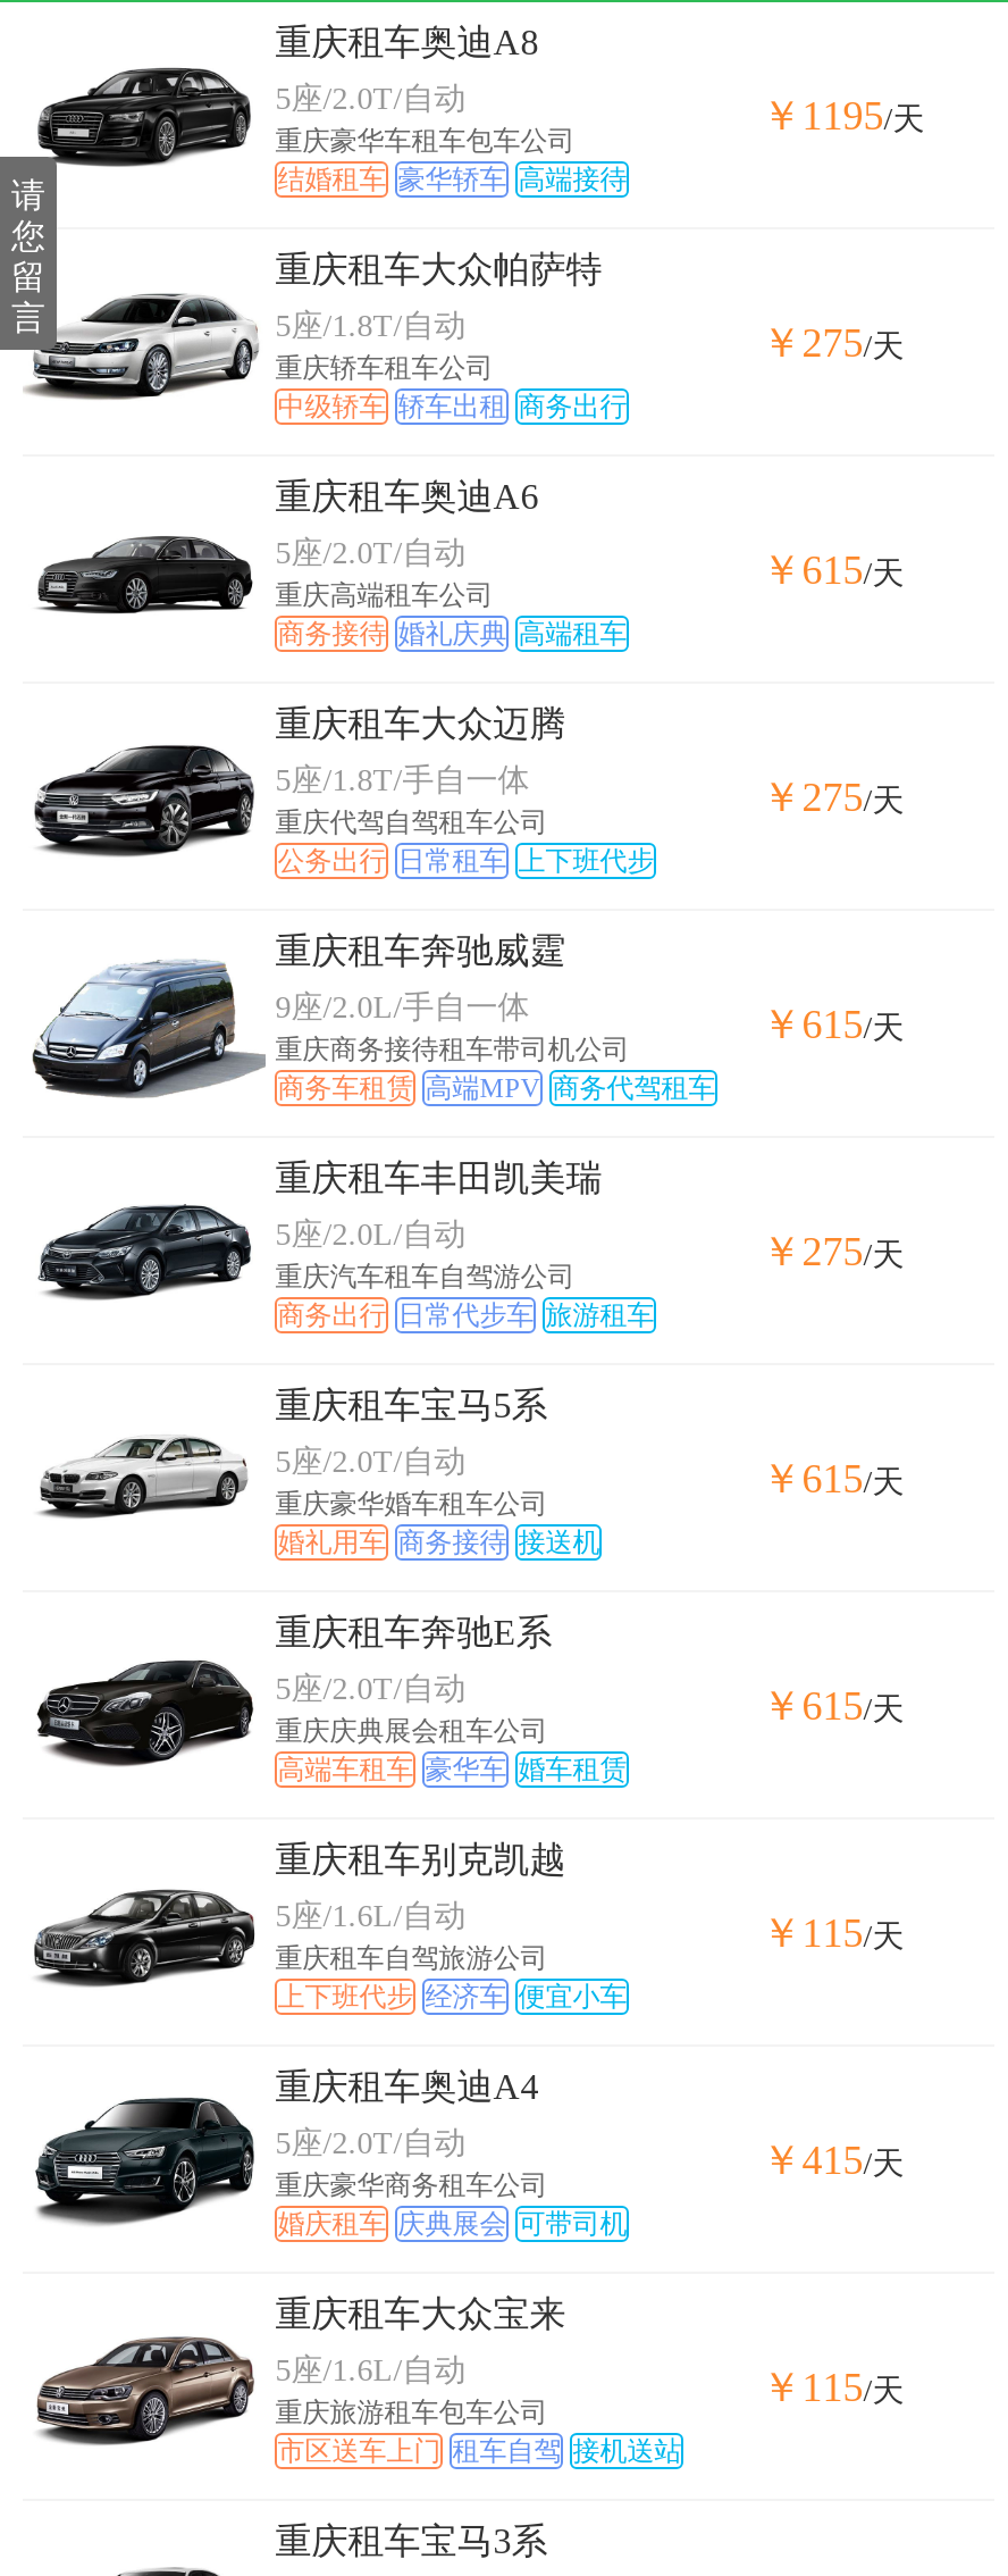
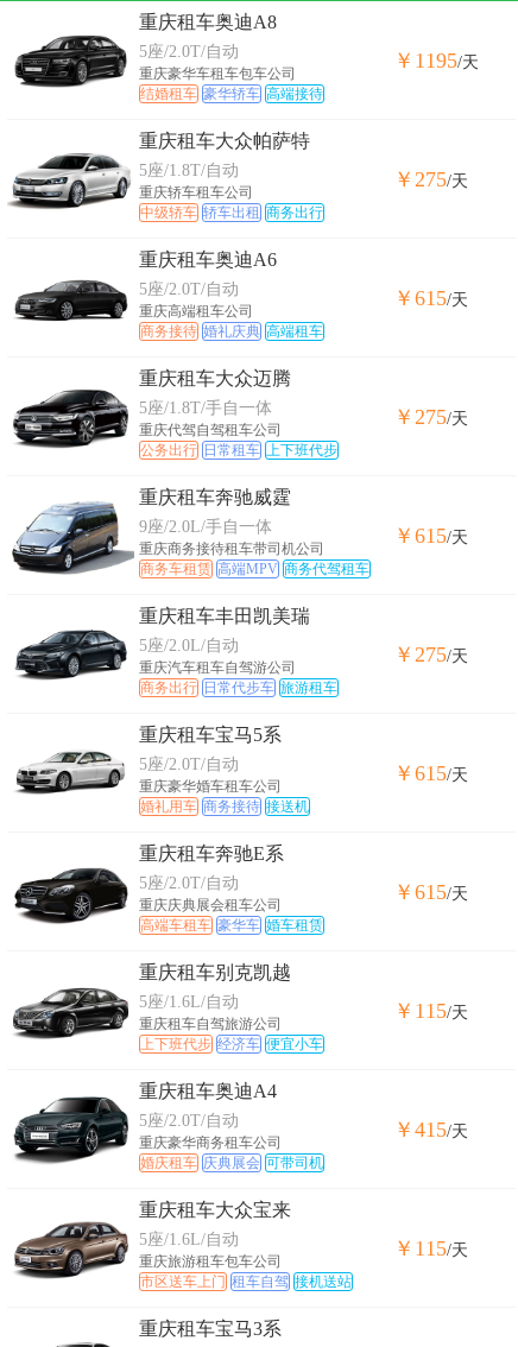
[11,177,45,336] 请 | 您 | 留 | 言 -> none

